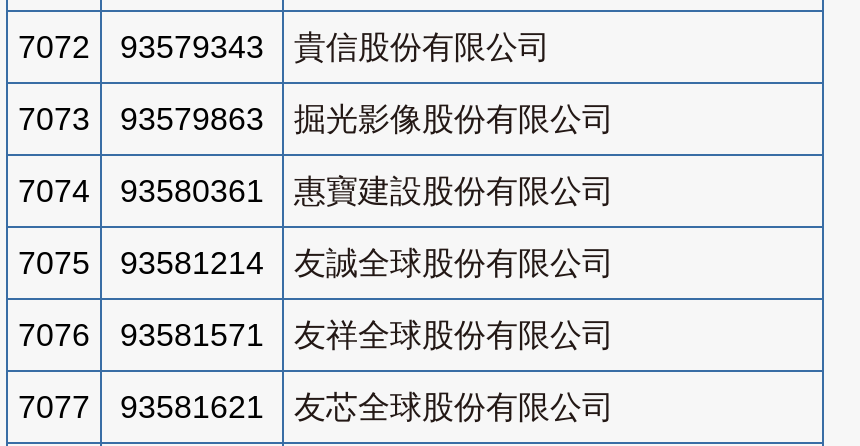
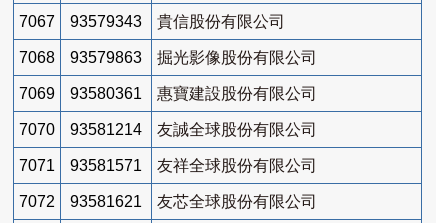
[18,30,550,64] 7072 93579343 貴信股份有限公司 -> [19,13,285,30] 7067 93579343 貴信股份有限公司
[18,102,614,136] 7073 93579863 掘光影像股份有限公司 -> [19,49,317,66] 7068 93579863 掘光影像股份有限公司
[18,174,614,208] 7074 93580361 惠寶建設股份有限公司 -> [19,85,317,102] 7069 93580361 惠寶建設股份有限公司
[18,246,614,280] 7075 93581214 友誠全球股份有限公司 -> [19,121,317,138] 7070 93581214 友誠全球股份有限公司
[18,318,614,352] 7076 93581571 友祥全球股份有限公司 -> [19,157,317,174] 7071 93581571 友祥全球股份有限公司
[18,390,614,424] 7077 93581621 友芯全球股份有限公司 -> [19,193,317,210] 7072 93581621 友芯全球股份有限公司

